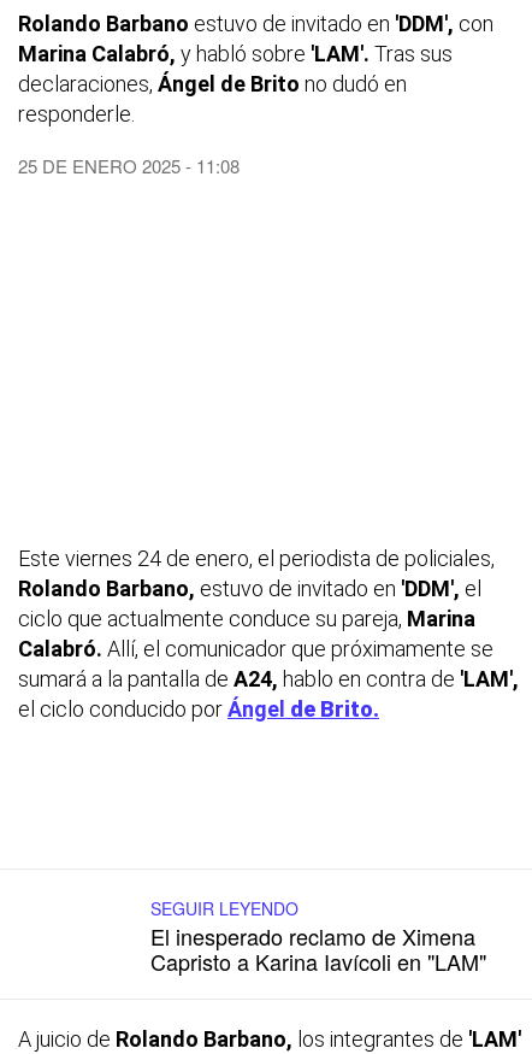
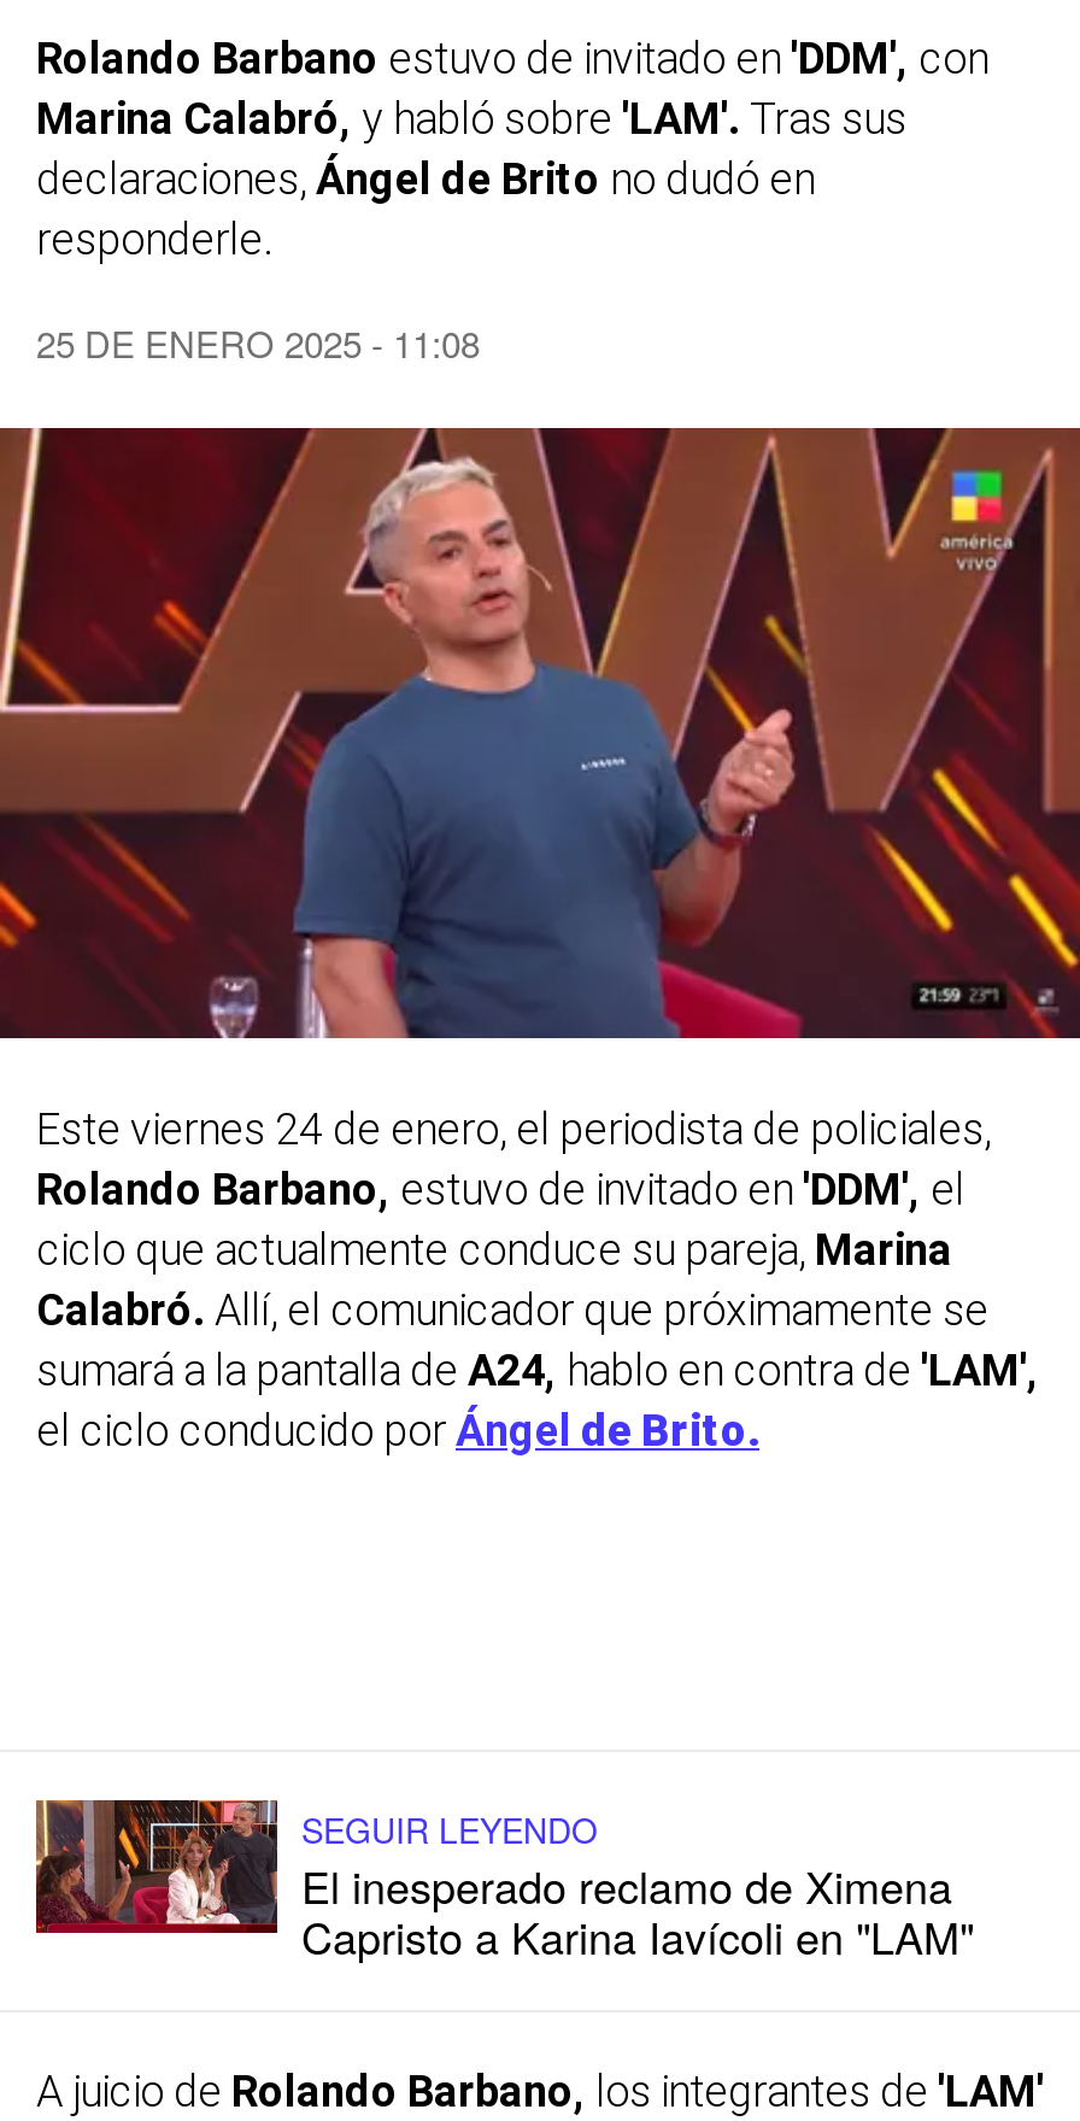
none -> [7,426,1073,1041] [image]
none -> [34,1798,280,1935] [image]

